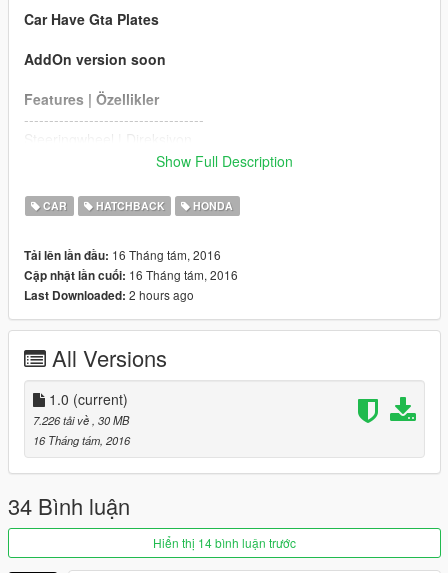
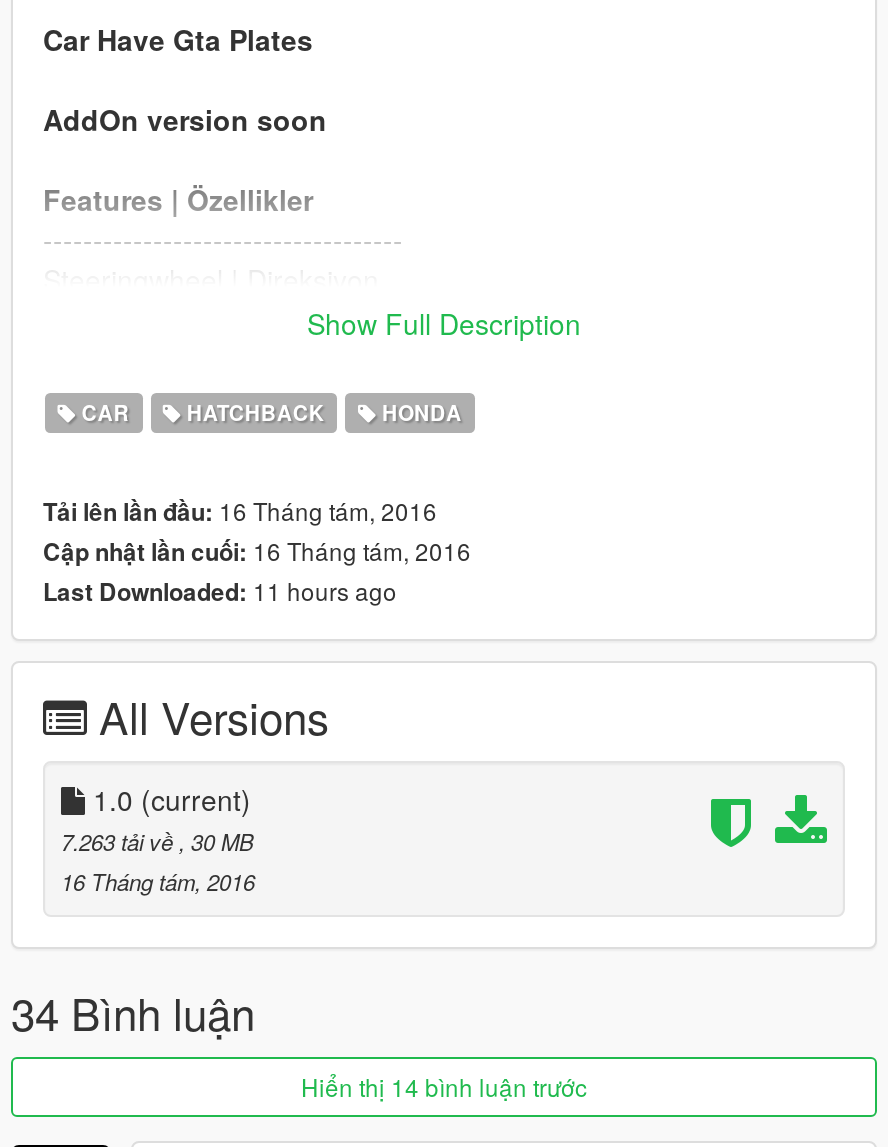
[24,286,194,304] Last Downloaded: 2 hours ago -> [43,573,397,609] Last Downloaded: 11 hours ago
[33,412,129,428] 7.226 tải về, 30 MB -> [61,825,253,857] 7.263 tải về, 30 MB

